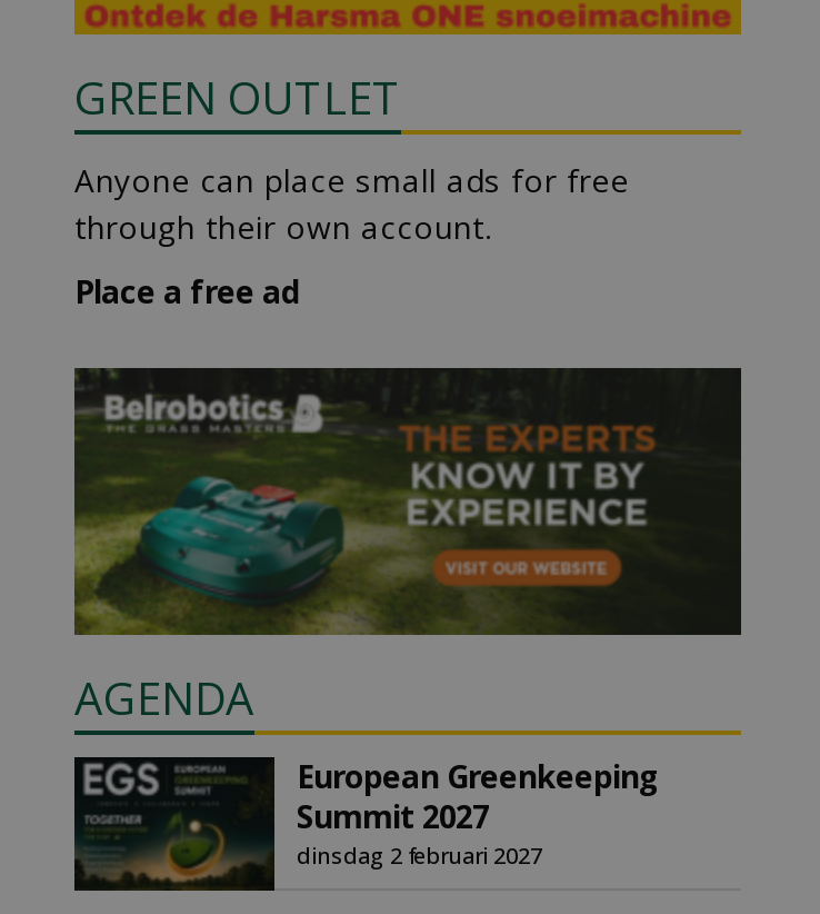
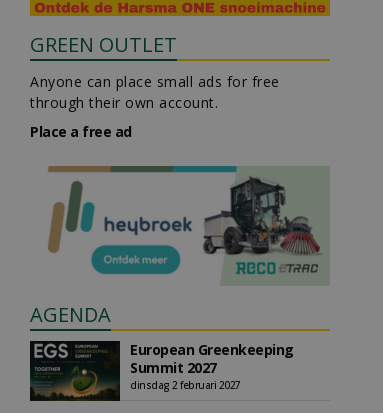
[72,366,743,637] [image] -> [30,165,330,286] [image]

